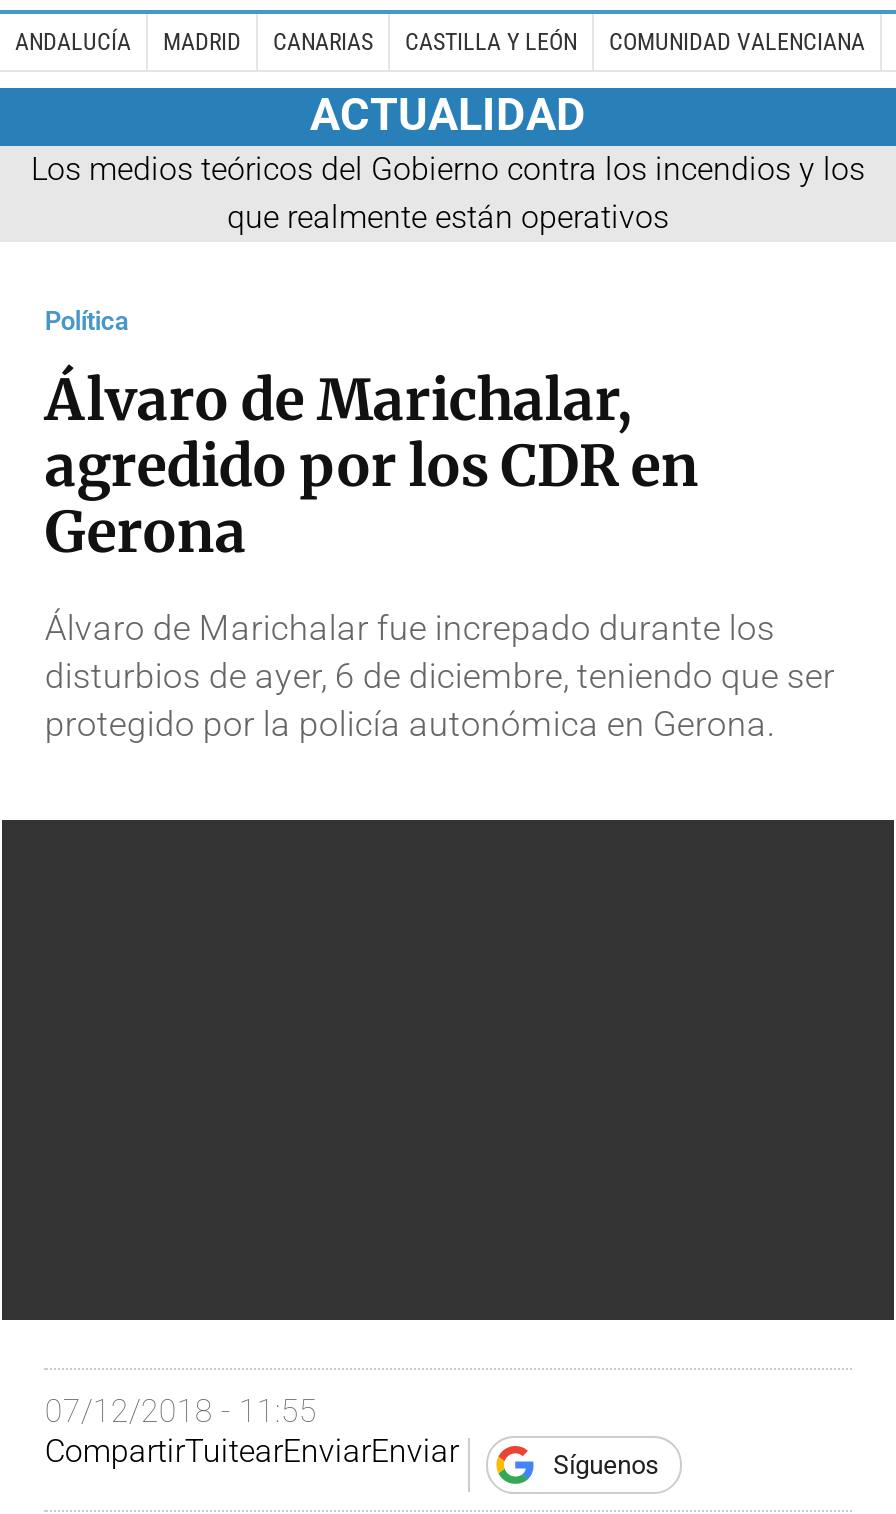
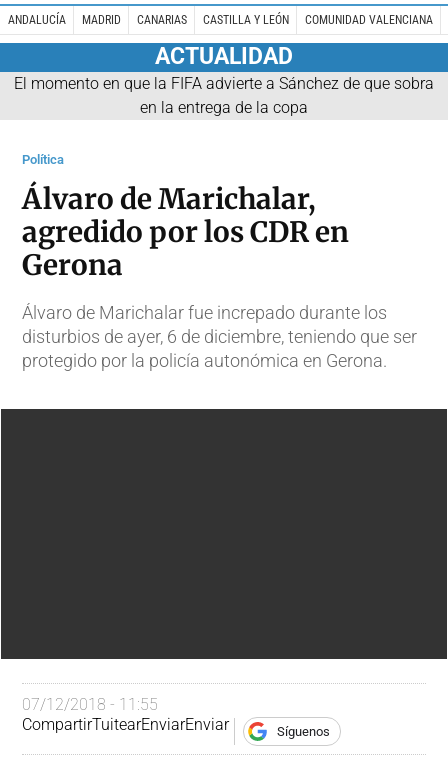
[31,149,865,235] Los medios teóricos del Gobierno contra los incendios y los | que realmente están operativos -> [14,74,434,117] El momento en que la FIFA advierte a Sánchez de que sobra | en la entrega de la copa

